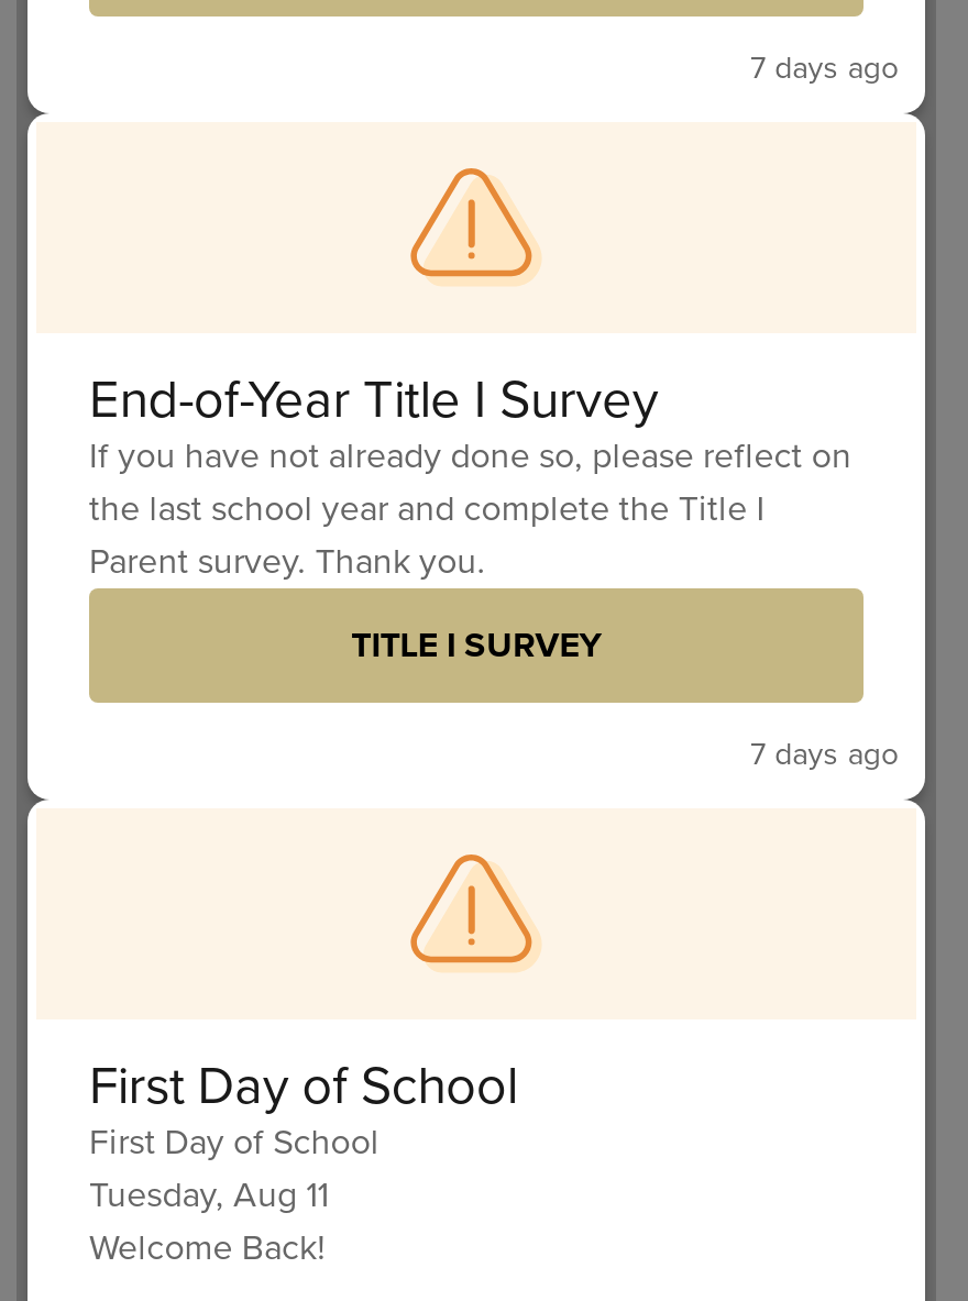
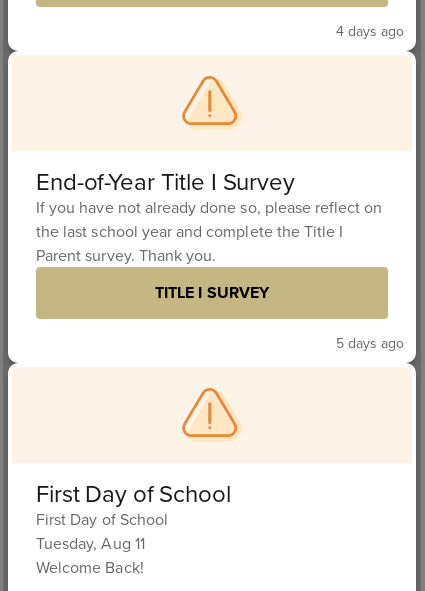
[750,45,899,91] 7 days ago -> [335,21,404,41] 4 days ago
[750,731,899,778] 7 days ago -> [335,333,404,353] 5 days ago

